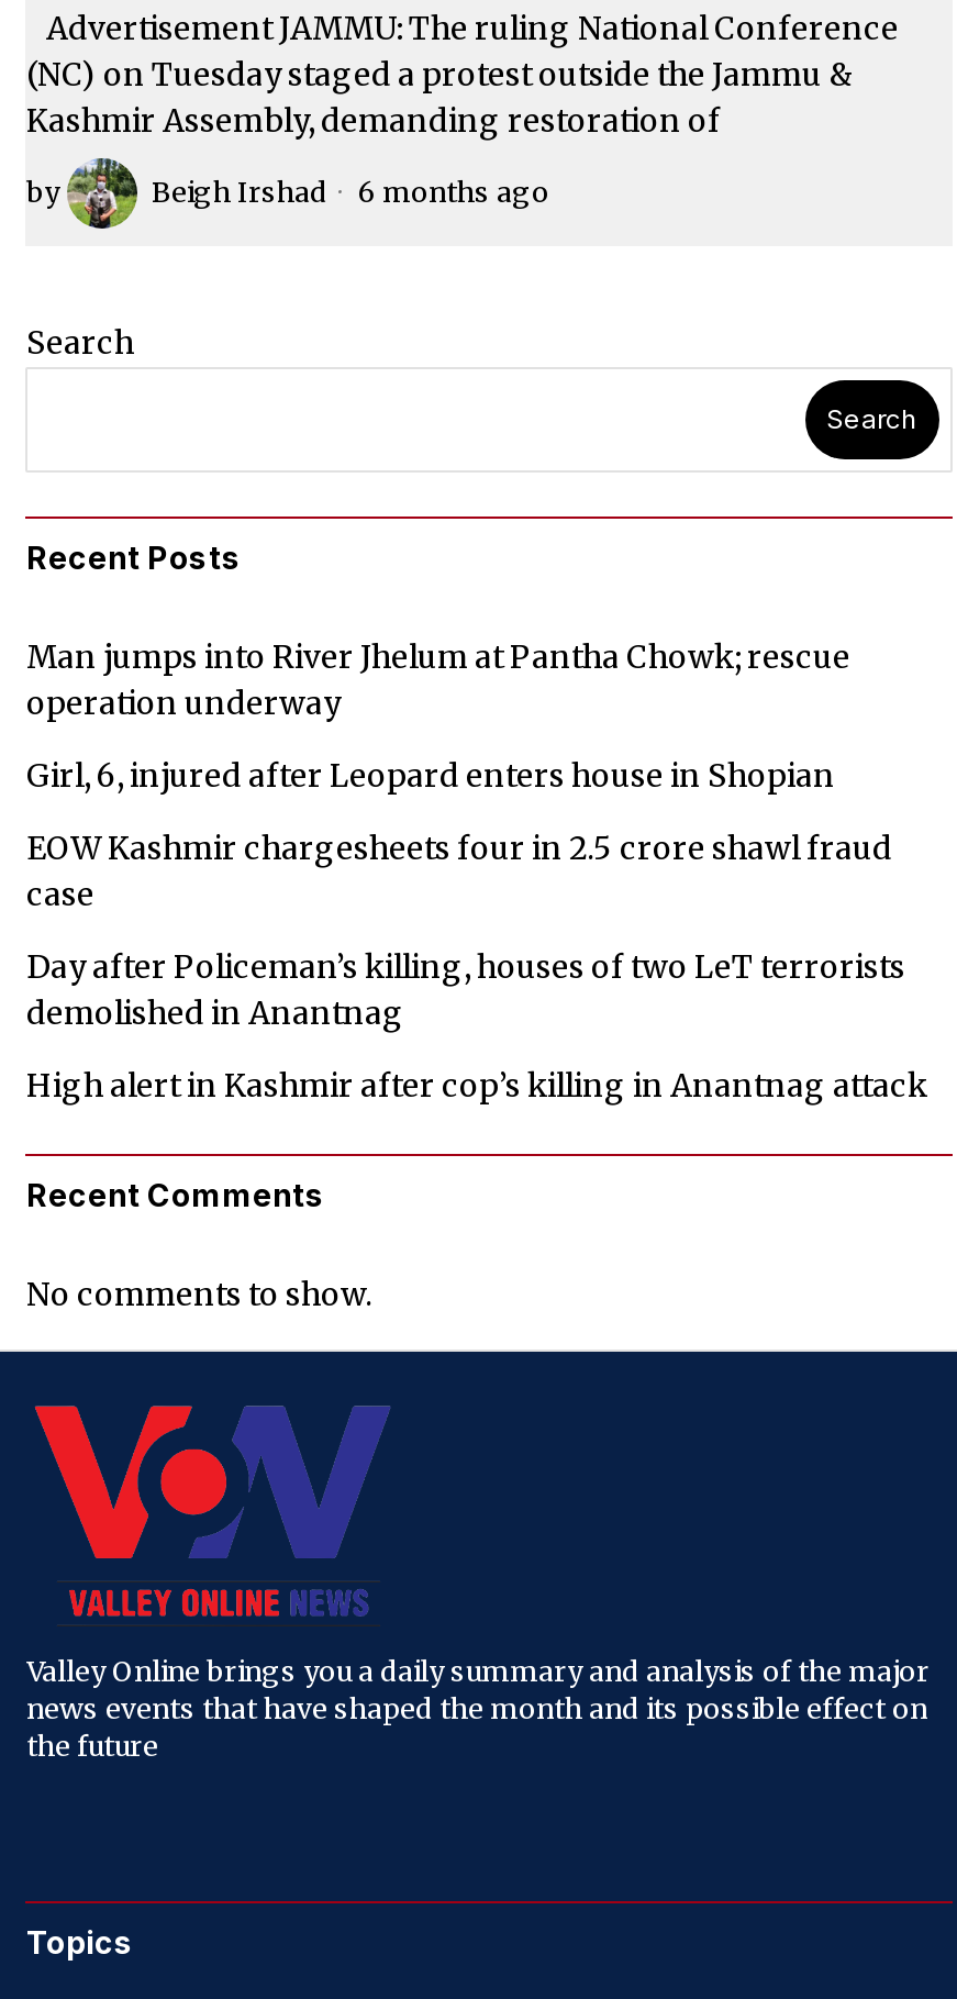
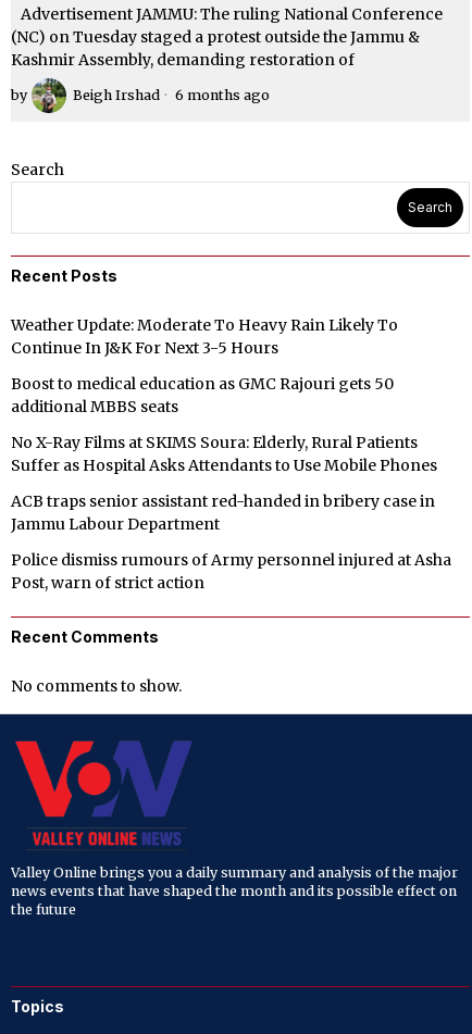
[26,637,850,723] Man jumps into River Jhelum at Pantha Chowk; rescue | operation underway -> [11,315,398,358] Weather Update: Moderate To Heavy Rain Likely To | Continue In J&K For Next 3-5 Hours
[26,756,835,795] Girl, 6, injured after Leopard enters house in Shopian -> [11,374,394,416] Boost to medical education as GMC Rajouri gets 50 | additional MBBS seats
[26,828,892,914] EOW Kashmir chargesheets four in 2.5 crore shawl fraud | case -> [11,433,438,475] No X-Ray Films at SKIMS Soura: Elderly, Rural Patients | Suffer as Hospital Asks Attendants to Use Mobile Phones
[26,947,905,1033] Day after Policeman’s killing, houses of two LeT terrorists | demolished in Anantnag -> [11,491,435,534] ACB traps senior assistant red-handed in bribery case in | Jammu Labour Department
[26,1066,927,1105] High alert in Kashmir after cop’s killing in Anantnag attack -> [11,550,452,592] Police dismiss rumours of Army personnel injured at Asha | Post, warn of strict action

